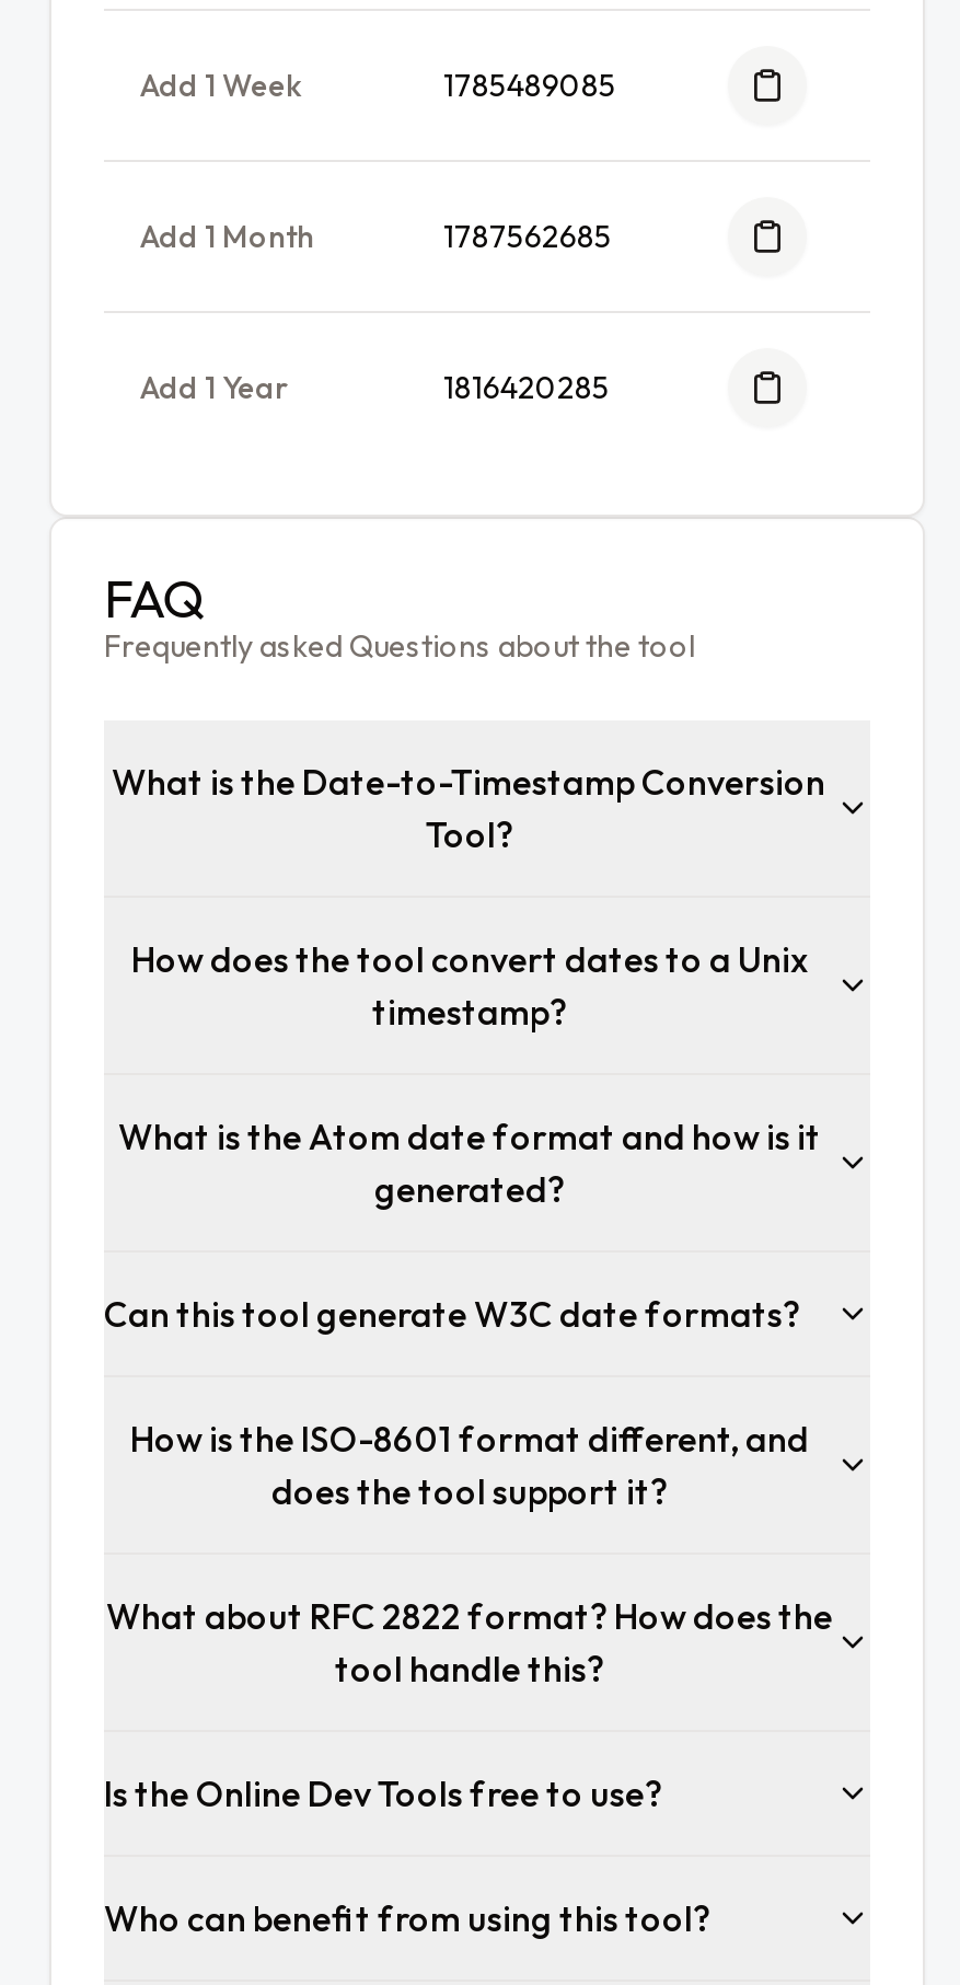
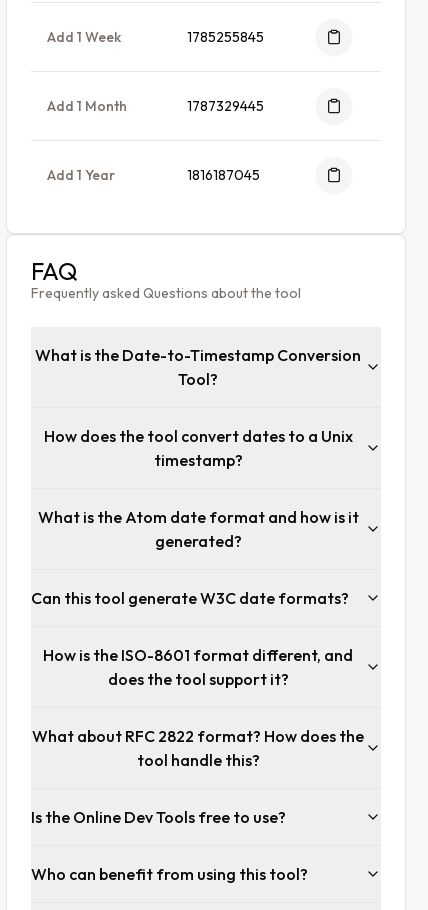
[443,66,616,105] 1785489085 -> [187,28,264,46] 1785255845
[443,217,612,256] 1787562685 -> [187,97,264,115] 1787329445
[443,368,610,407] 1816420285 -> [187,166,260,184] 1816187045

